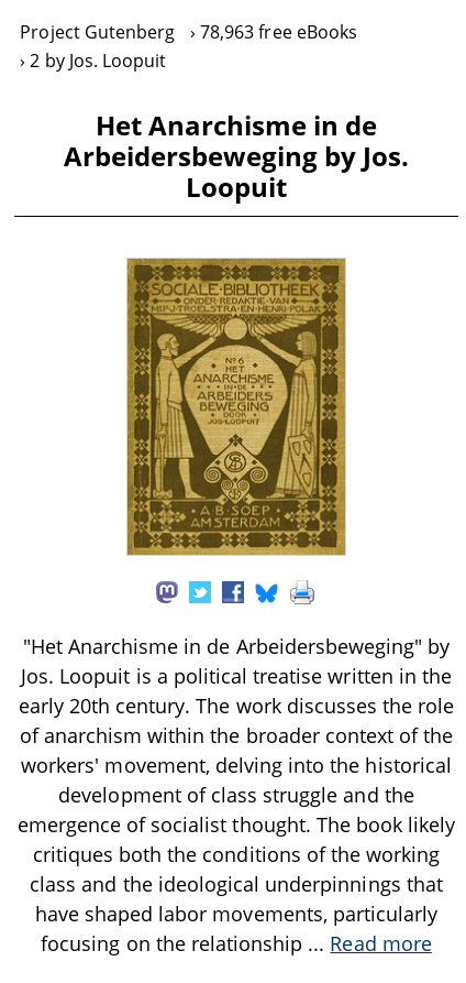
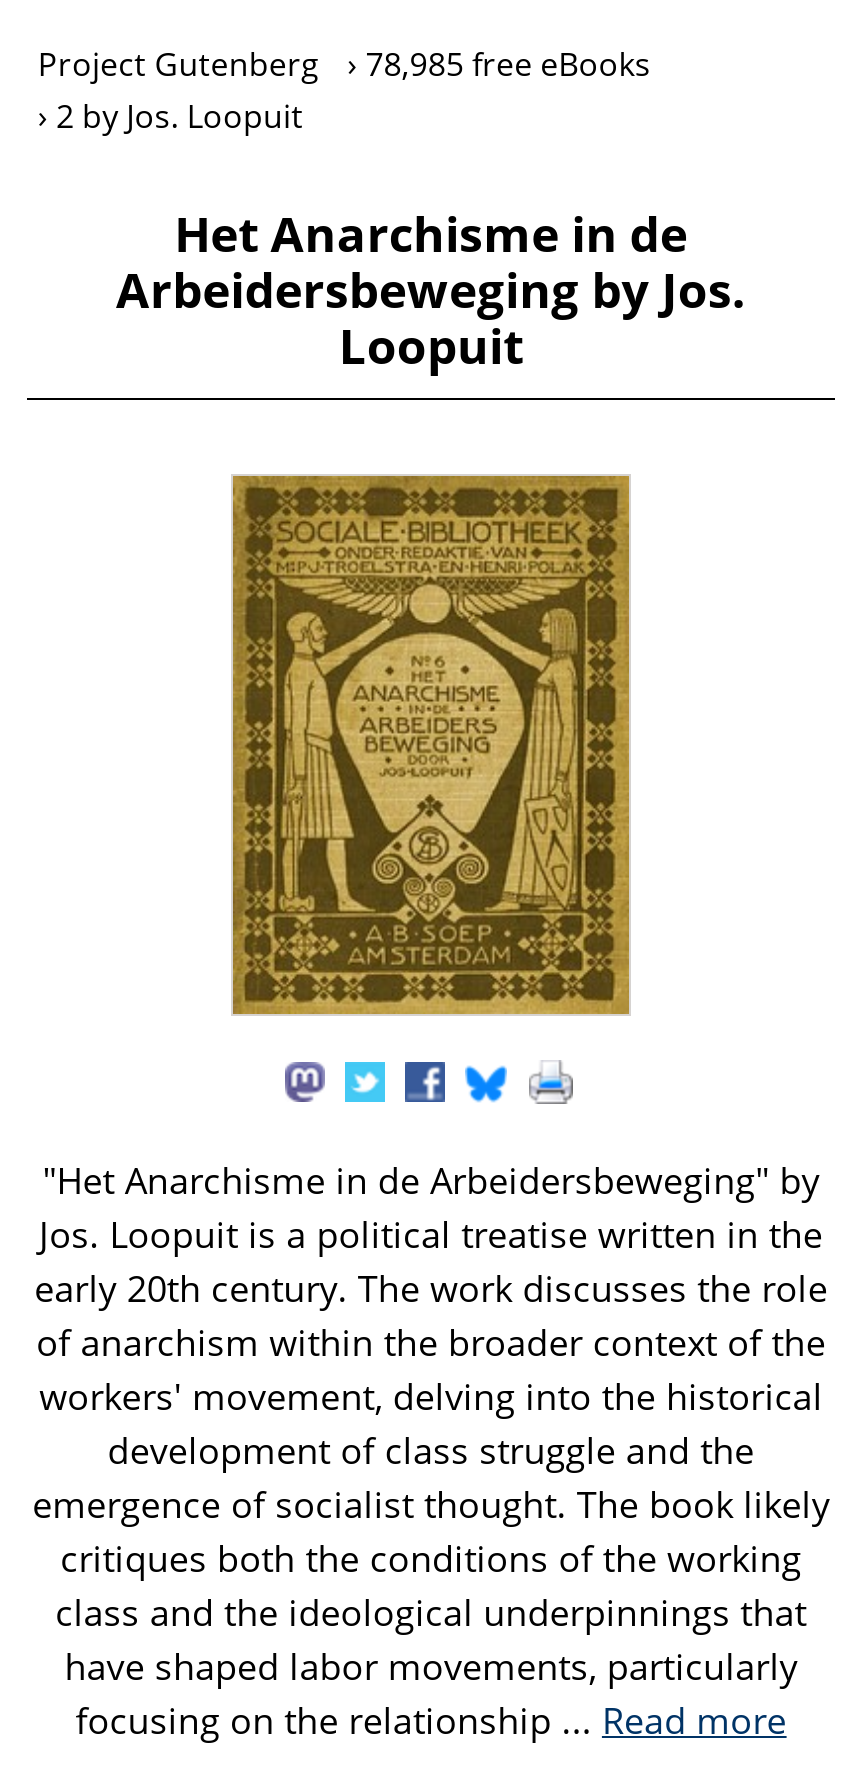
[20,20,357,44] Project Gutenberg 78,963 free eBooks -> [38,42,651,86] Project Gutenberg 78,985 free eBooks

